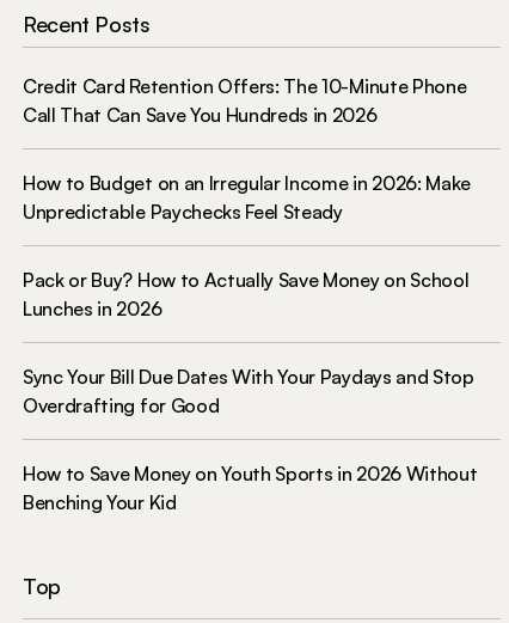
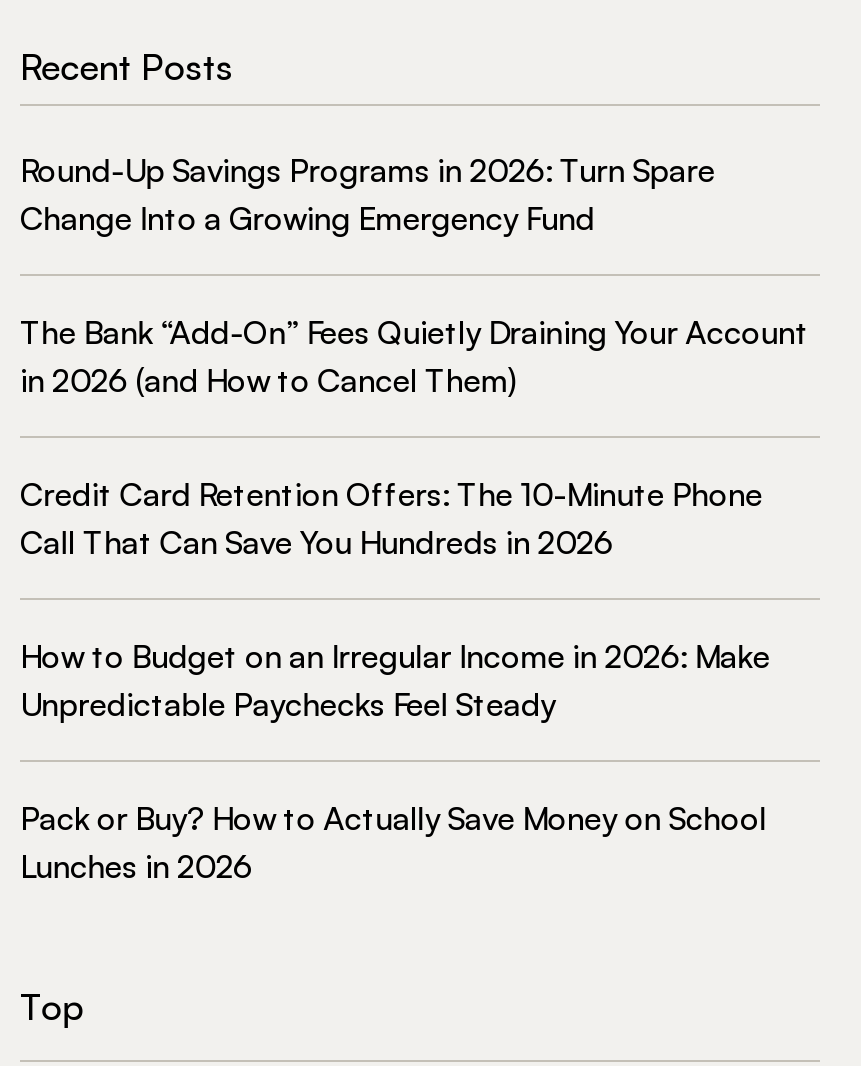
none -> [20,150,809,400] Round-Up Savings Programs in 2026: Turn Spare | Change Into a Growing Emergency Fund | The Bank “Add-On” Fees Quietly Draining Your Account | in 2026 (and How to Cancel Them)
moved [23,74,471,320] -> [20,474,770,886]: Credit Card Retention Offers: The 10-Minute Phone | Call That Can Save You Hundreds in 2026 | How to Budget on an Irregular Income in 2026: Make | Unpredictable Paychecks Feel Steady | Pack or Buy? How to Actually Save Money on School | Lunches in 2026
[23,365,477,514] Sync Your Bill Due Dates With Your Paydays and Stop | Overdrafting for Good | How to Save Money on Youth Sports in 2026 Without | Benching Your Kid -> none

